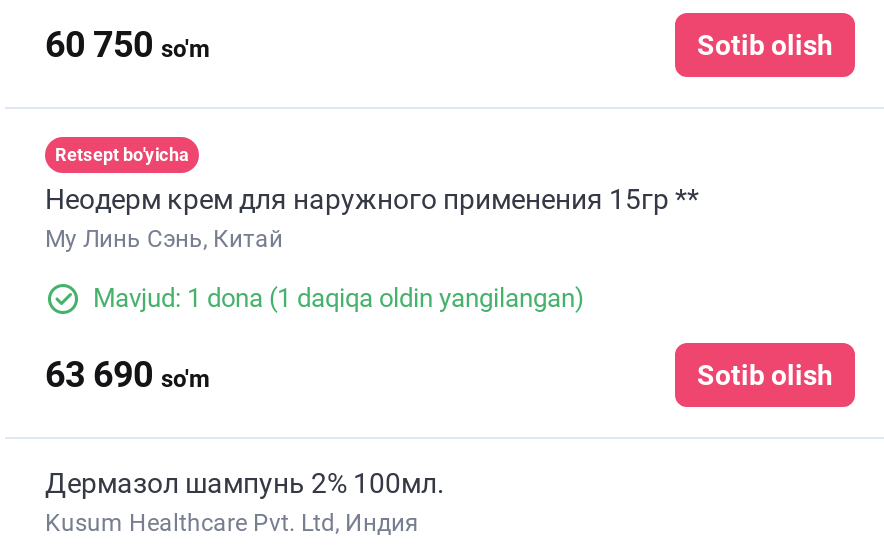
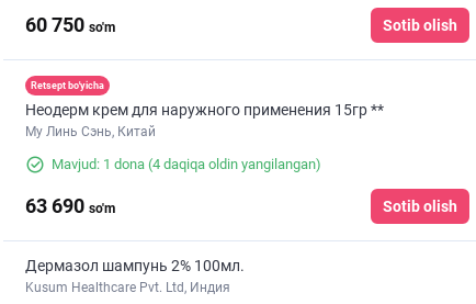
[93,283,585,313] Mavjud: 1 dona (1 daqiqa oldin yangilangan) -> [52,156,321,173] Mavjud: 1 dona (4 daqiqa oldin yangilangan)

